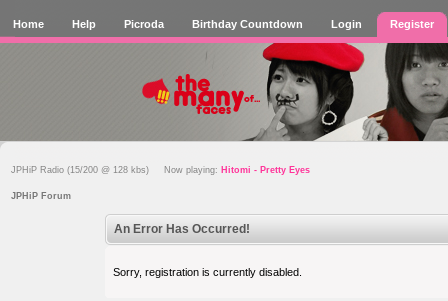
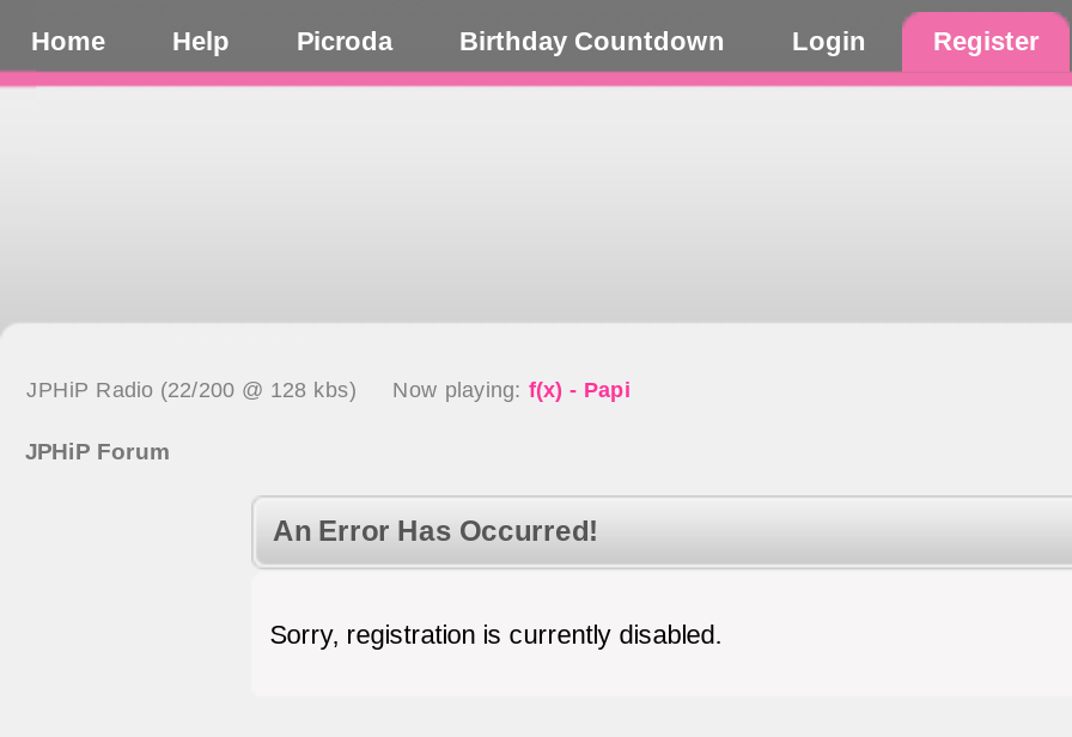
[3,42,445,142] [image] -> none
[11,165,310,175] JPHiP Radio (15/200 @ 128 kbs) Now playing: Hitomi - Pretty Eyes -> [26,378,632,402] JPHiP Radio (22/200 @ 128 kbs) Now playing: f(x) - Papi

